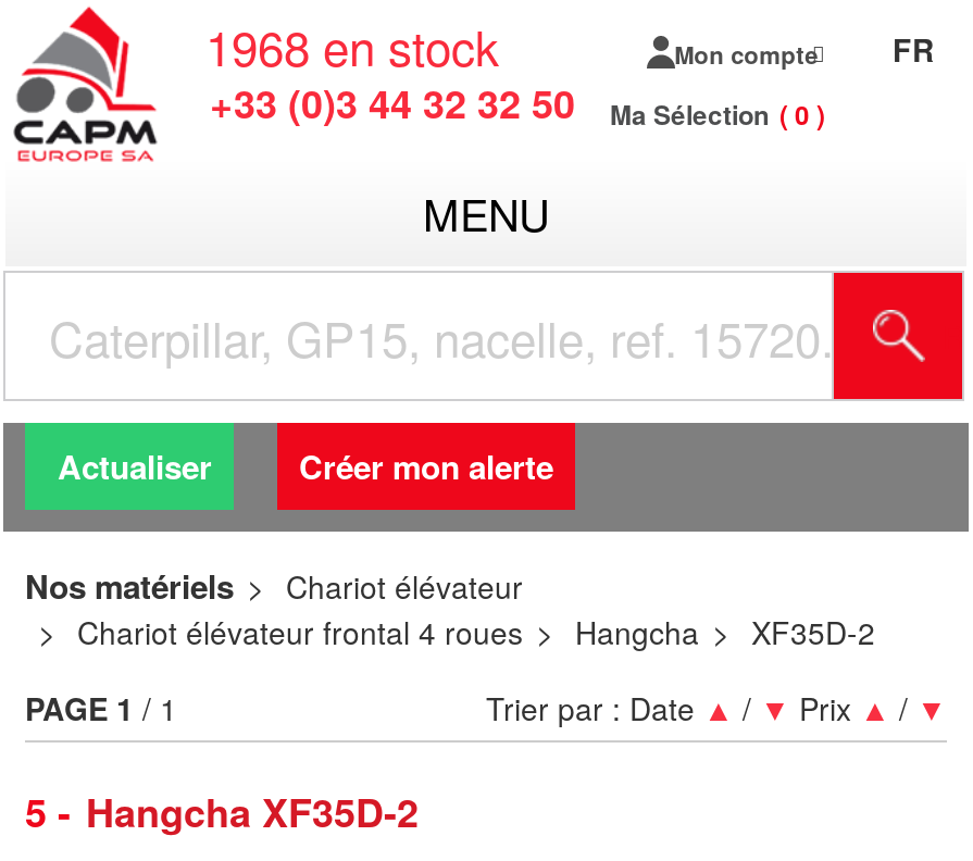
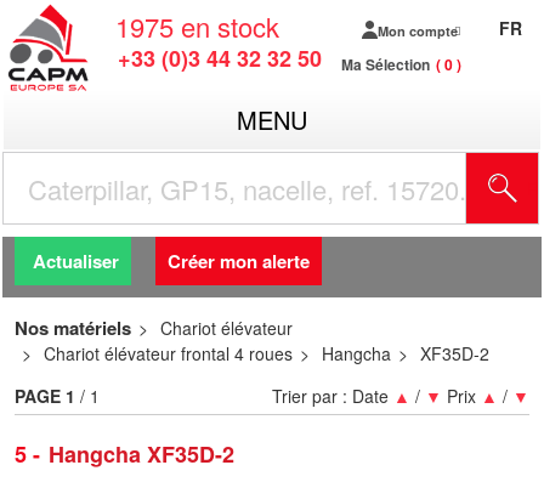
[205,12,499,79] 1968 en stock -> [115,7,279,45] 1975 en stock

